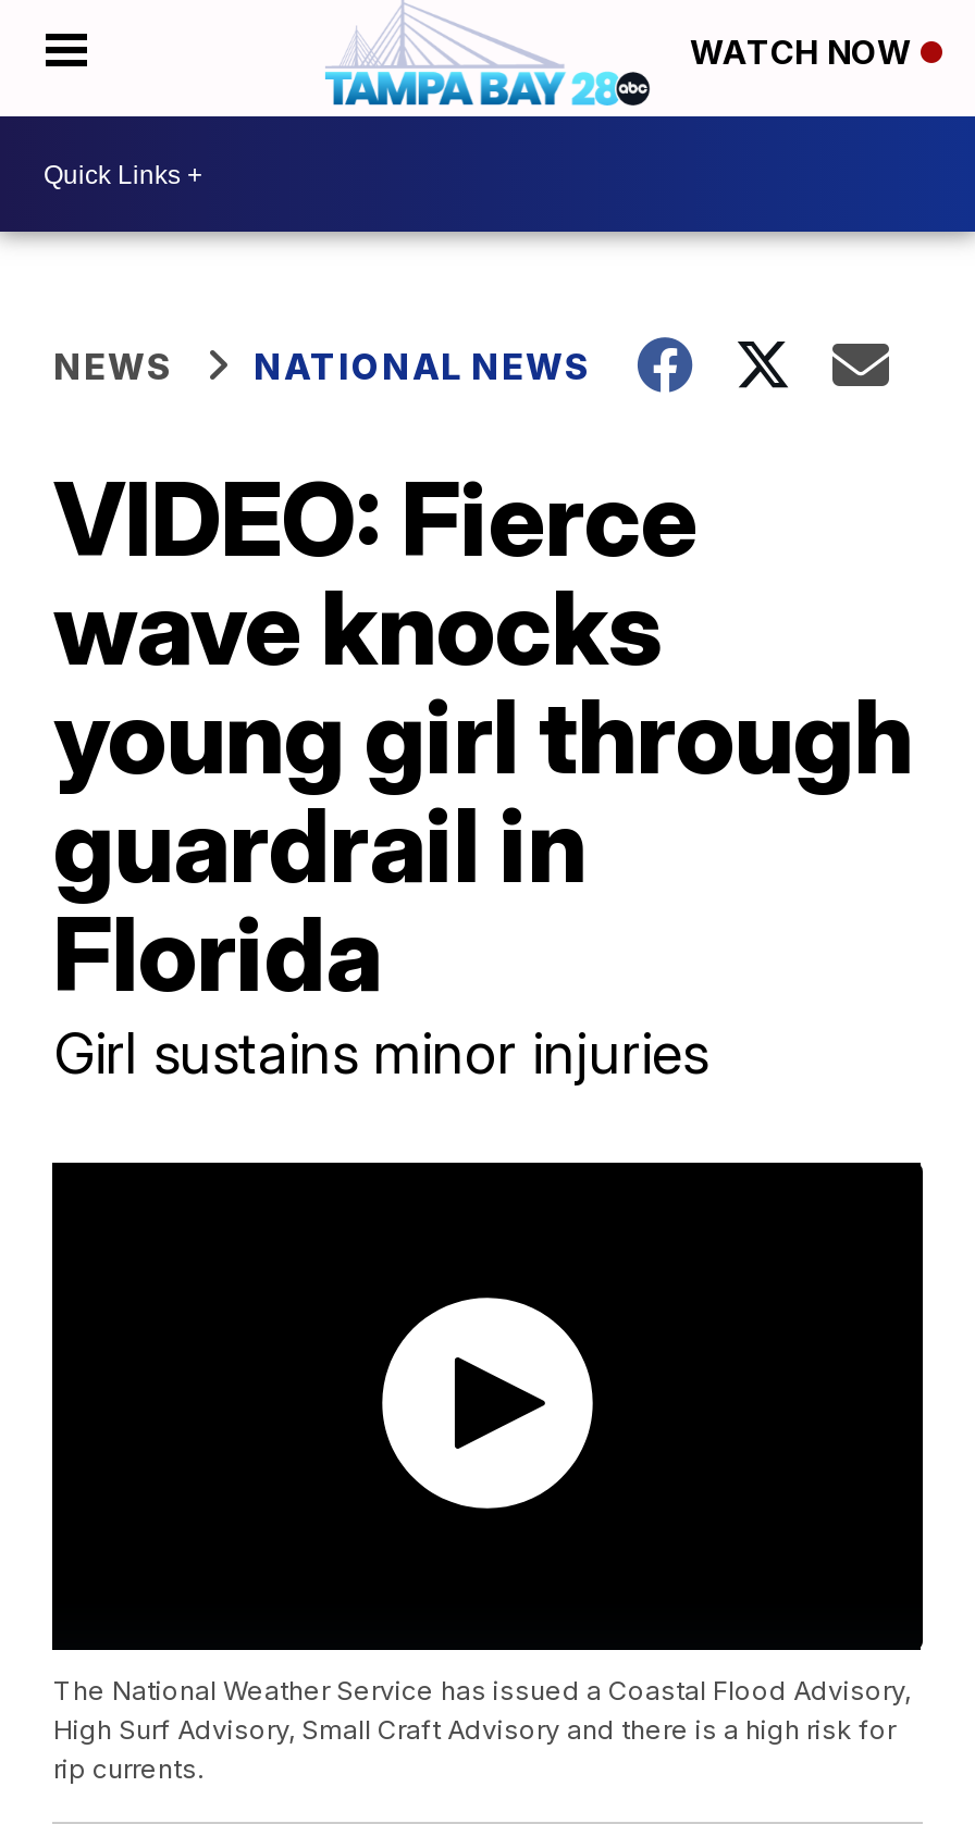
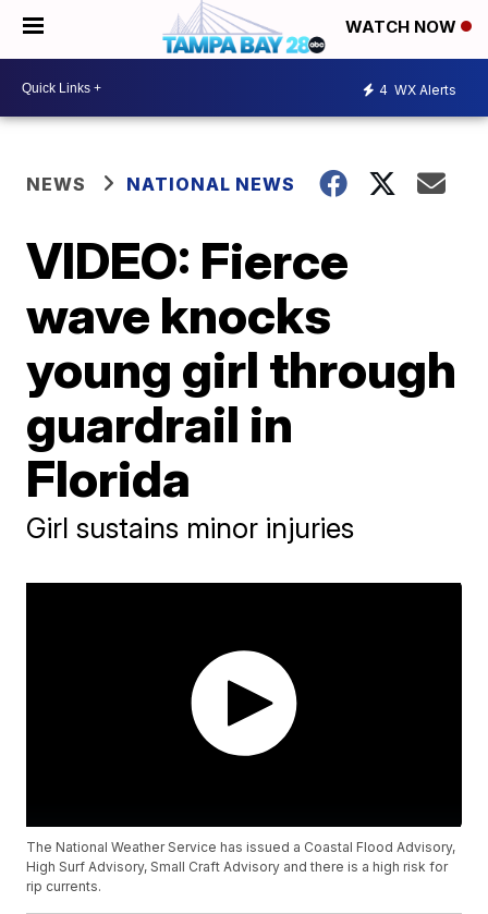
none -> [379,81,456,98] 4 WX Alerts

